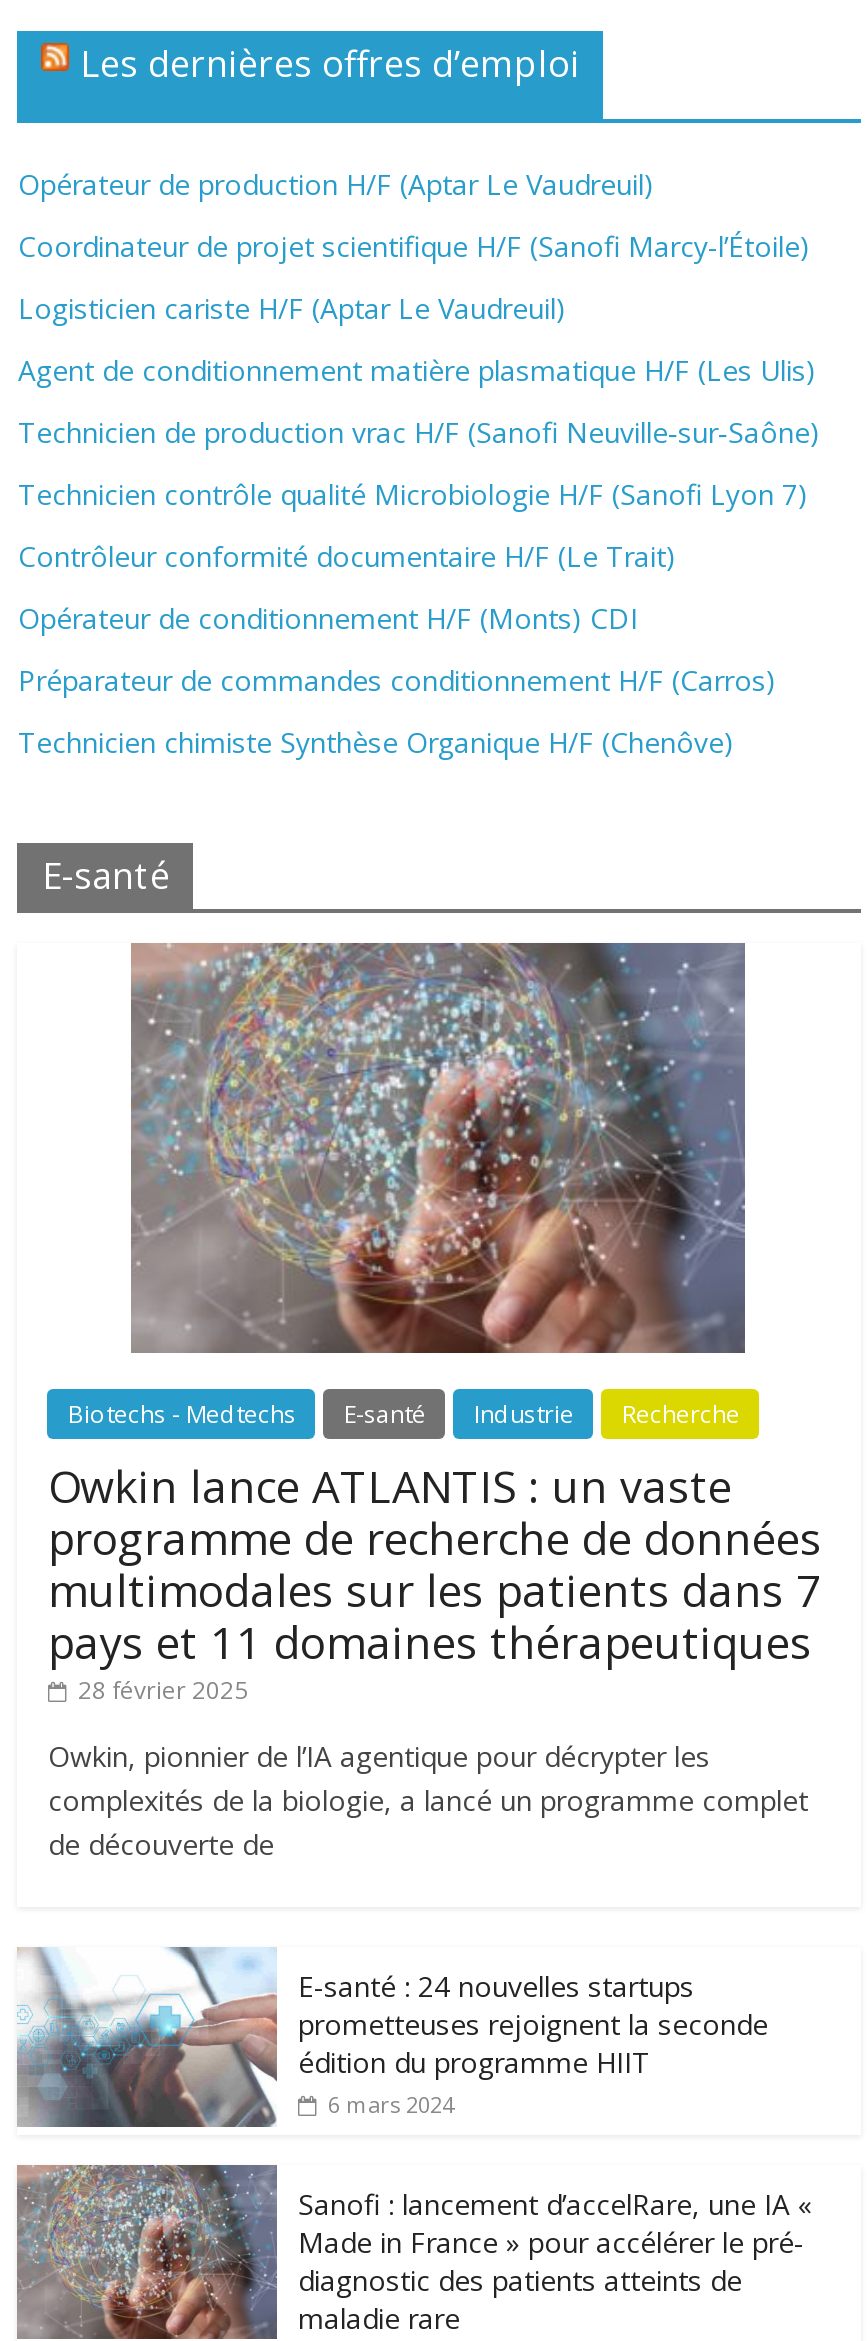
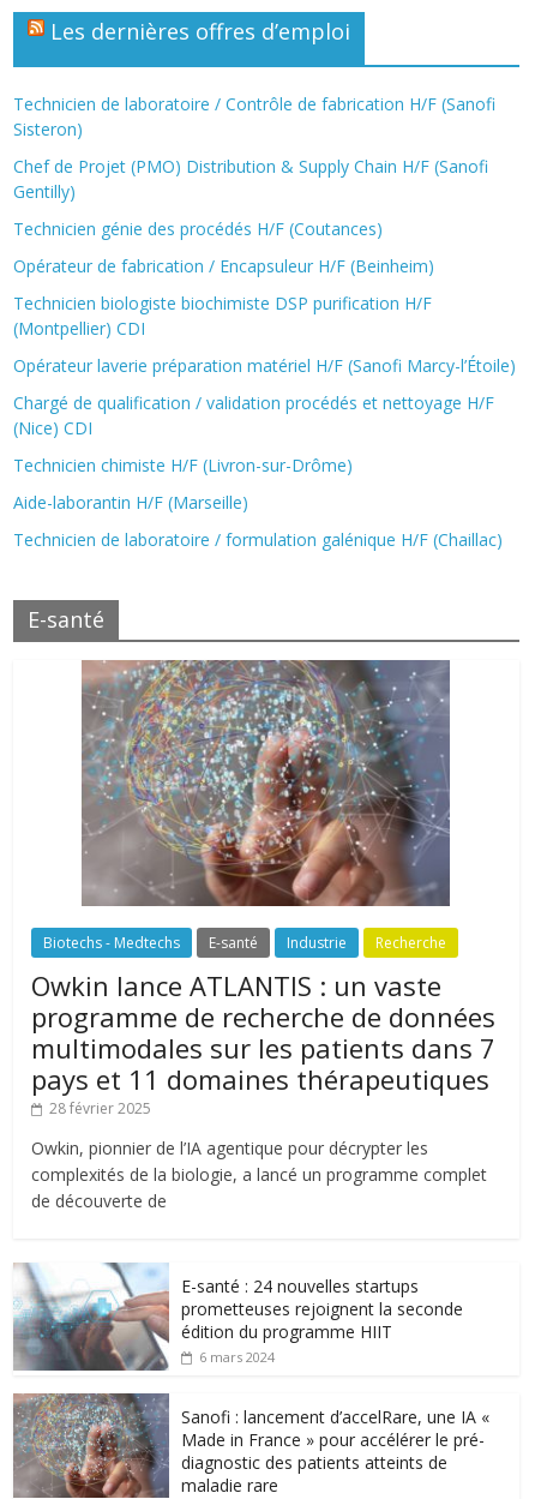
[18,165,654,203] Opérateur de production H/F (Aptar Le Vaudreuil) -> [14,92,496,140] Technicien de laboratoire / Contrôle de fabrication H/F (Sanofi | Sisteron)
[18,227,810,265] Coordinateur de projet scientifique H/F (Sanofi Marcy-l’Étoile) -> [14,155,489,203] Chef de Projet (PMO) Distribution & Supply Chain H/F (Sanofi | Gentilly)
[18,289,566,327] Logisticien cariste H/F (Aptar Le Vaudreuil) -> [14,217,383,240] Technicien génie des procédés H/F (Coutances)
[18,351,816,389] Agent de conditionnement matière plasmatique H/F (Les Ulis) -> [14,254,435,277] Opérateur de fabrication / Encapsuleur H/F (Beinheim)
[18,413,820,451] Technicien de production vrac H/F (Sanofi Neuville‑sur‑Saône) -> [14,292,432,340] Technicien biologiste biochimiste DSP purification H/F | (Montpellier) CDI
[18,475,808,513] Technicien contrôle qualité Microbiologie H/F (Sanofi Lyon 7) -> [14,354,516,377] Opérateur laverie préparation matériel H/F (Sanofi Marcy-l’Étoile)
[18,537,676,575] Contrôleur conformité documentaire H/F (Le Trait) -> [14,391,495,439] Chargé de qualification / validation procédés et nettoyage H/F | (Nice) CDI
[18,599,638,637] Opérateur de conditionnement H/F (Monts) CDI -> [14,454,353,476] Technicien chimiste H/F (Livron-sur-Drôme)
[18,661,776,699] Préparateur de commandes conditionnement H/F (Carros) -> [14,491,249,514] Aide-laborantin H/F (Marseille)
[18,723,734,761] Technicien chimiste Synthèse Organique H/F (Chenôve) -> [14,528,503,551] Technicien de laboratoire / formulation galénique H/F (Chaillac)

